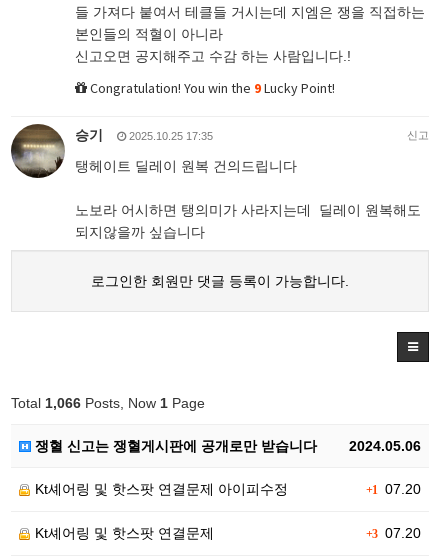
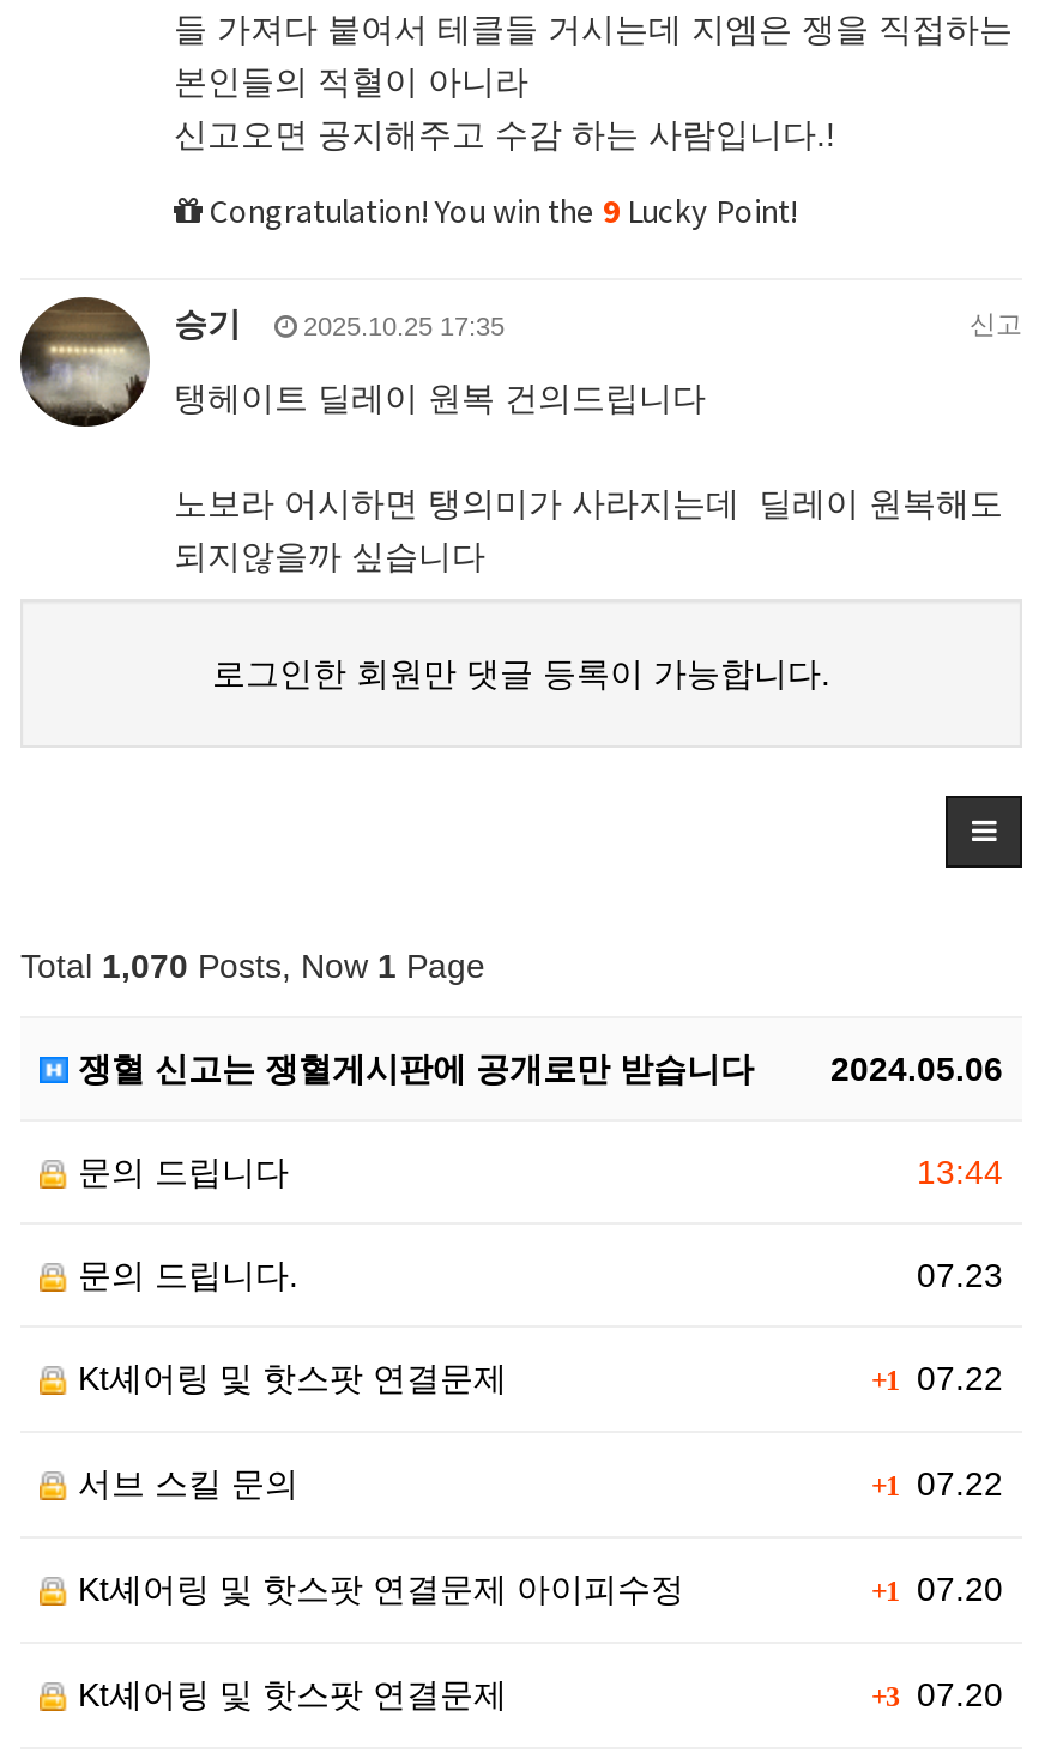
[11,395,205,411] Total 1,066 Posts, Now 1 Page -> [20,947,485,985] Total 1,070 Posts, Now 1 Page
none -> [68,1153,1003,1503] 13:44 | 문의 드립니다 | 07.23 | 문의 드립니다. | +1 07.22 | Kt셰어링 및 핫스팟 연결문제 | +1 07.22 | 서브 스킬 문의

